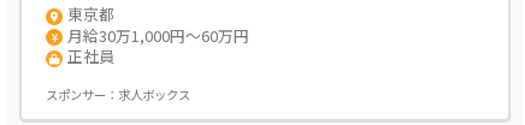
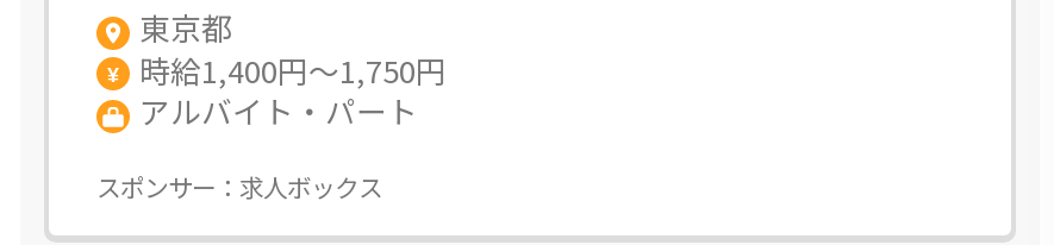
[67,24,249,68] 月給30万1,000円～60万円 | 正社員 -> [139,47,447,134] 時給1,400円～1,750円 | アルバイト・パート

